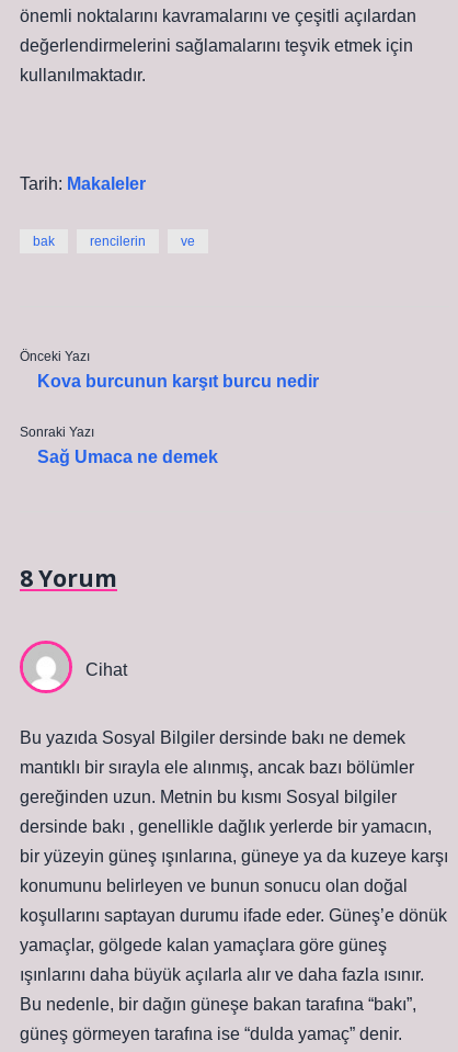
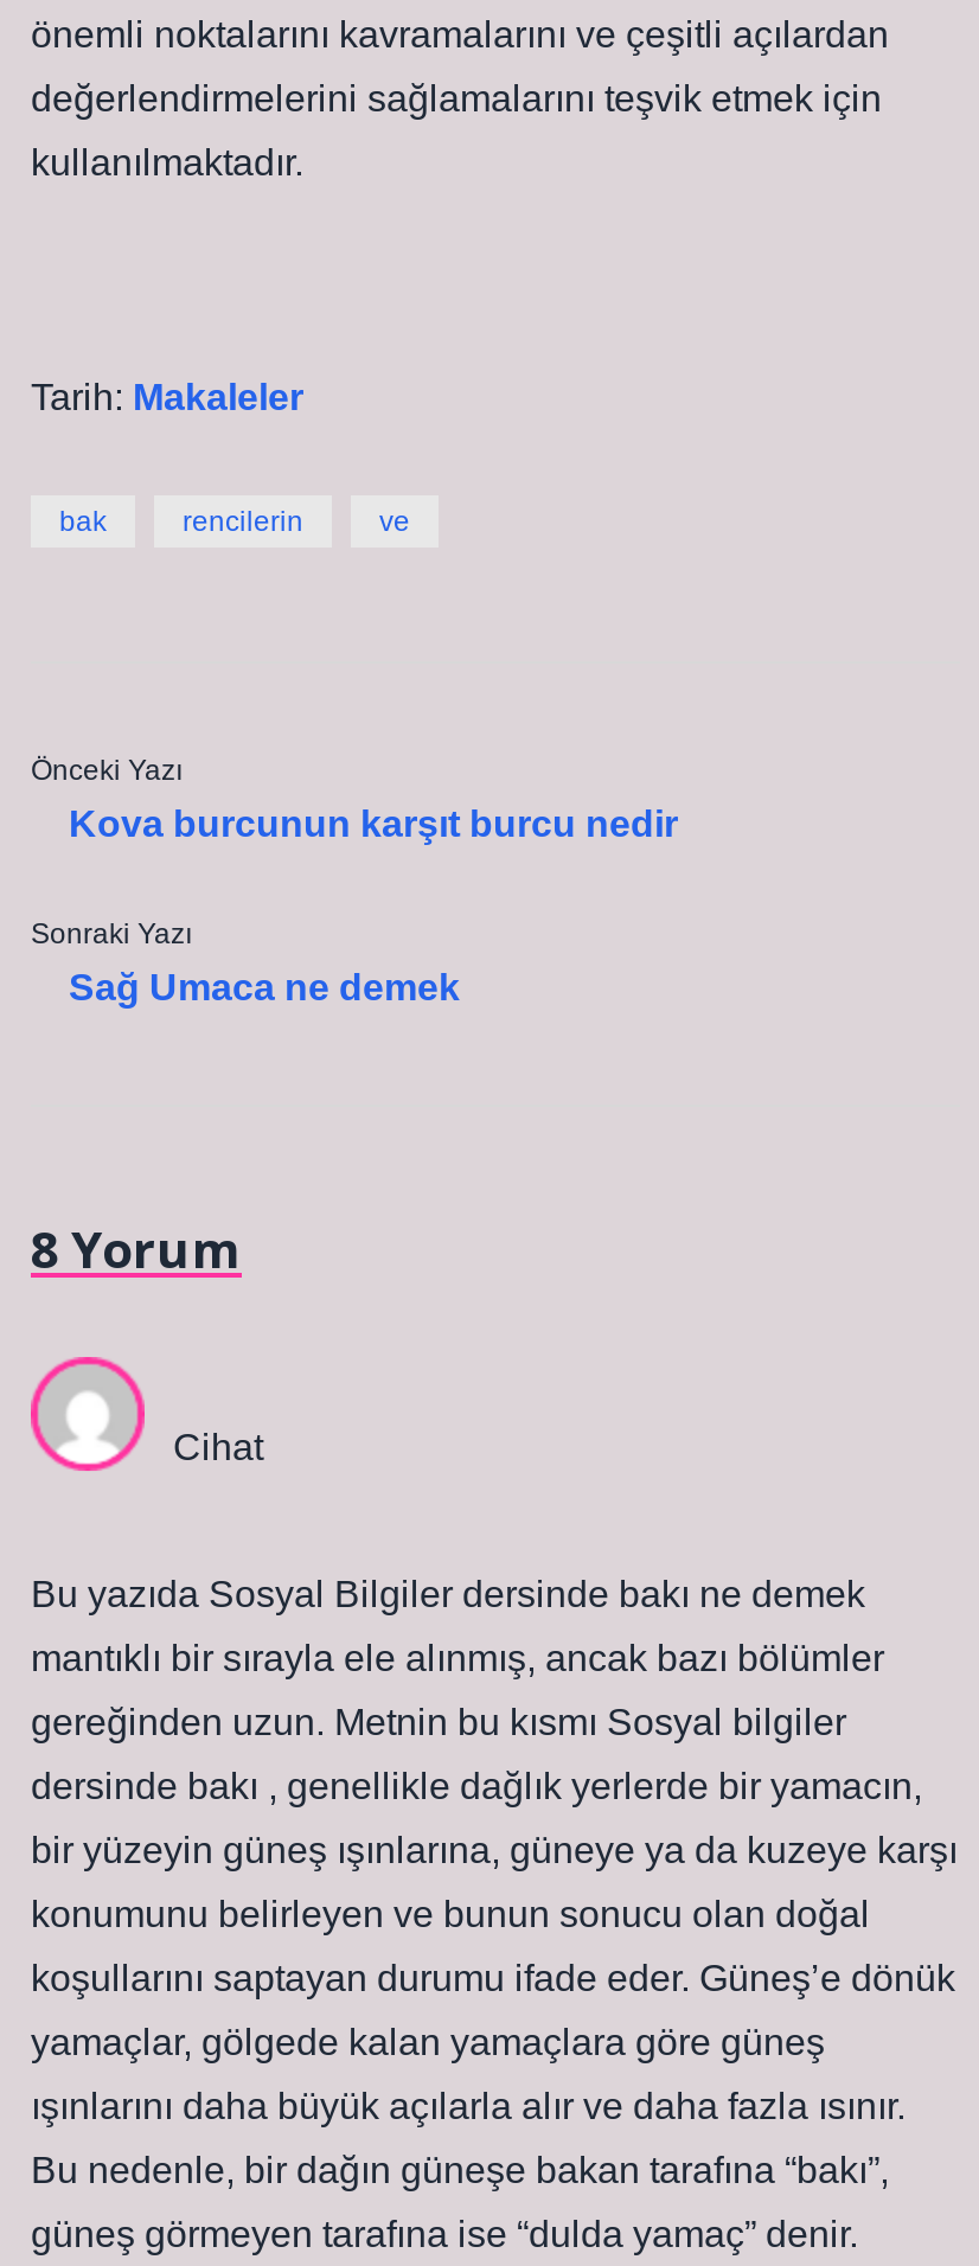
[19,627,73,694] [image] -> [28,1353,147,1498] [image]

